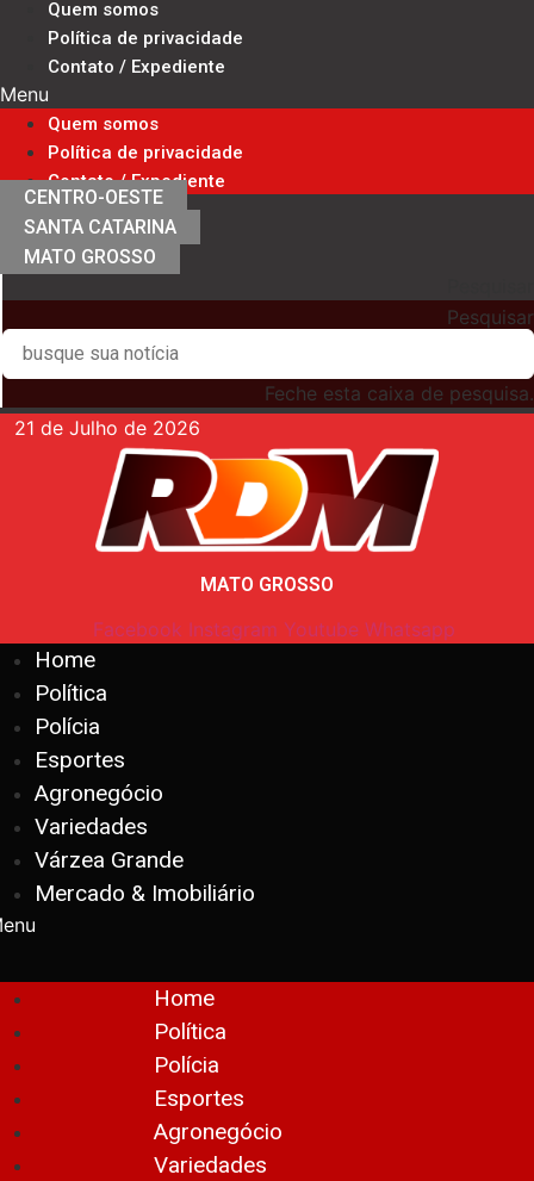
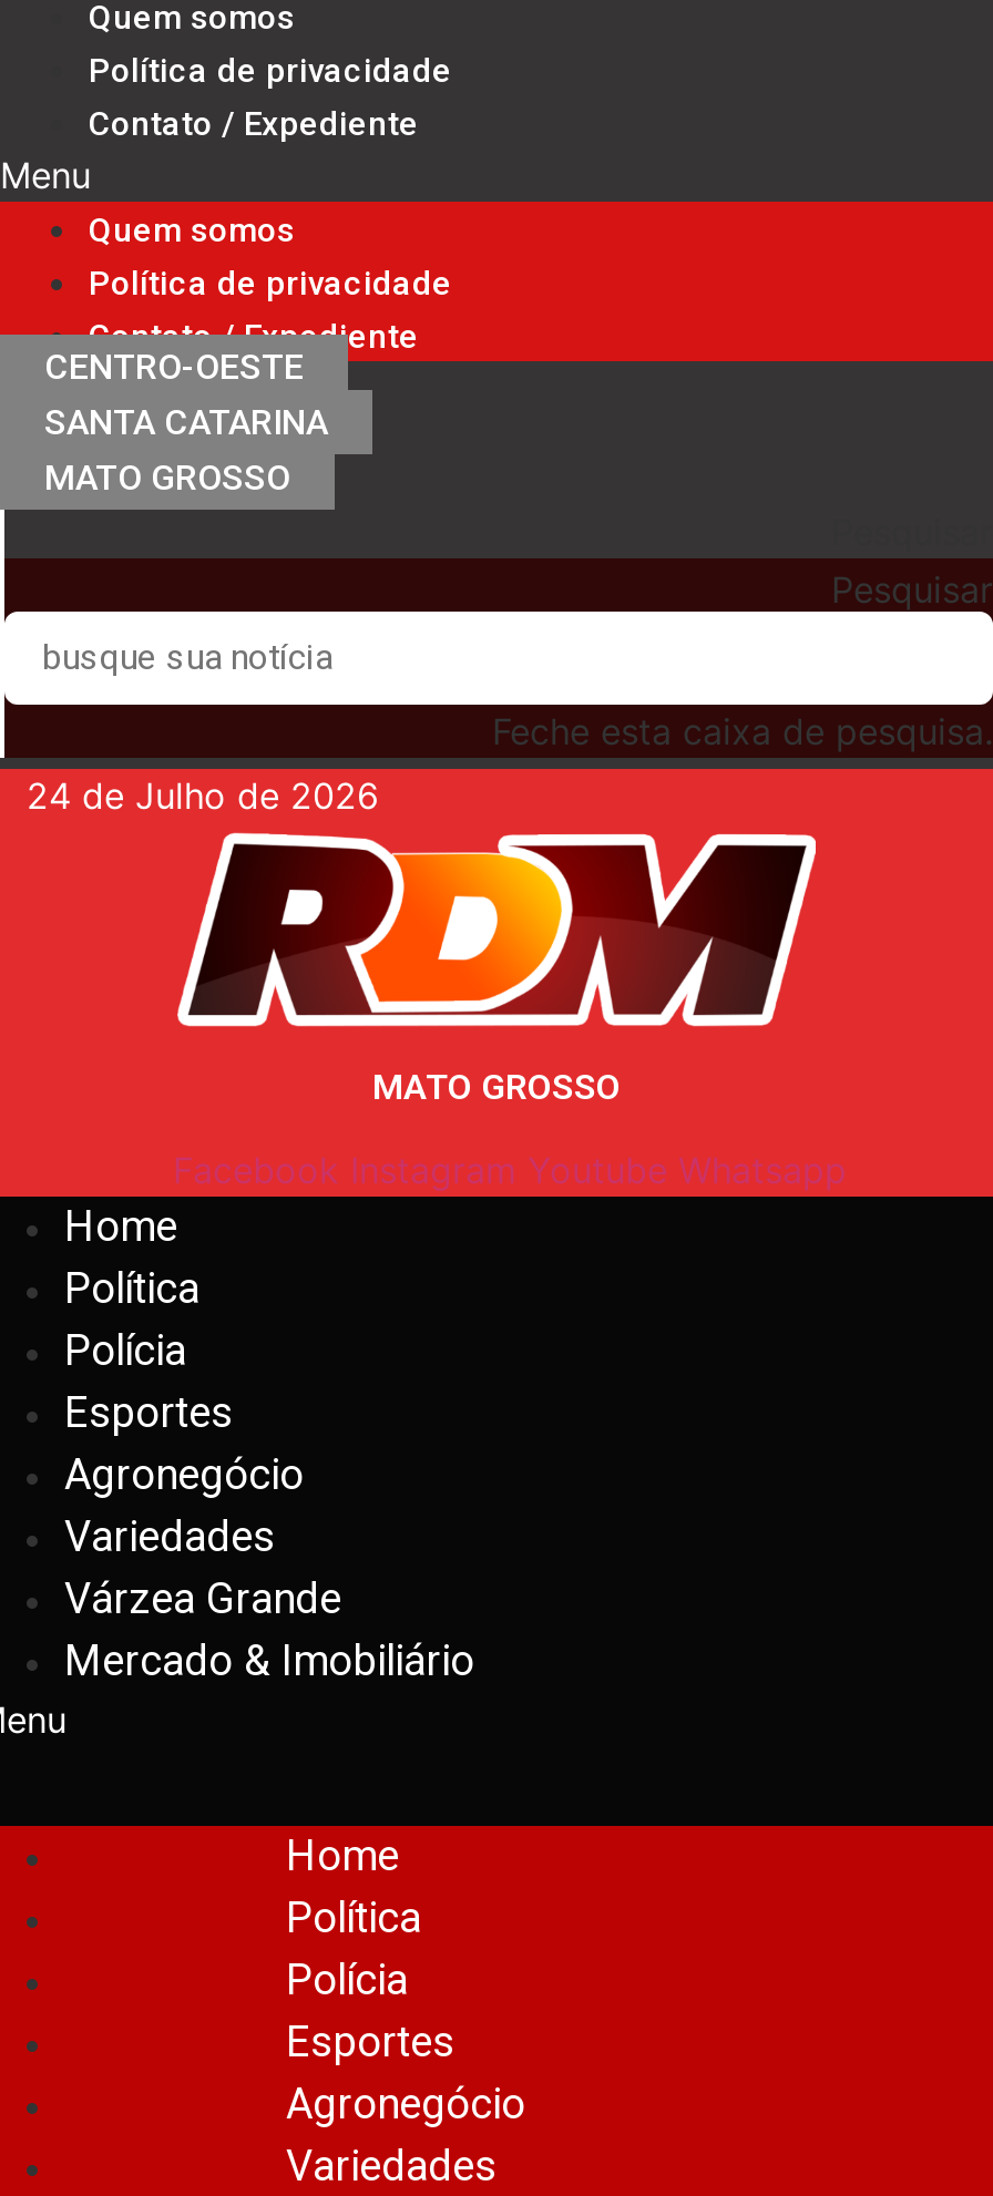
[14,416,200,440] 21 de Julho de 2026 -> [27,773,379,818] 24 de Julho de 2026

